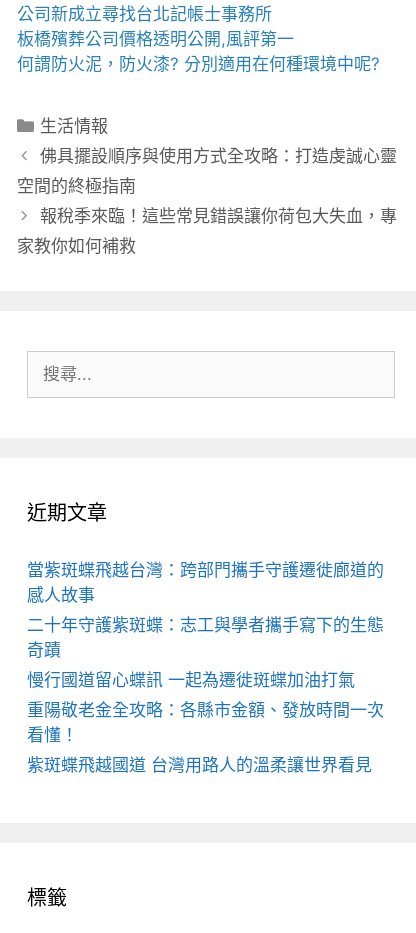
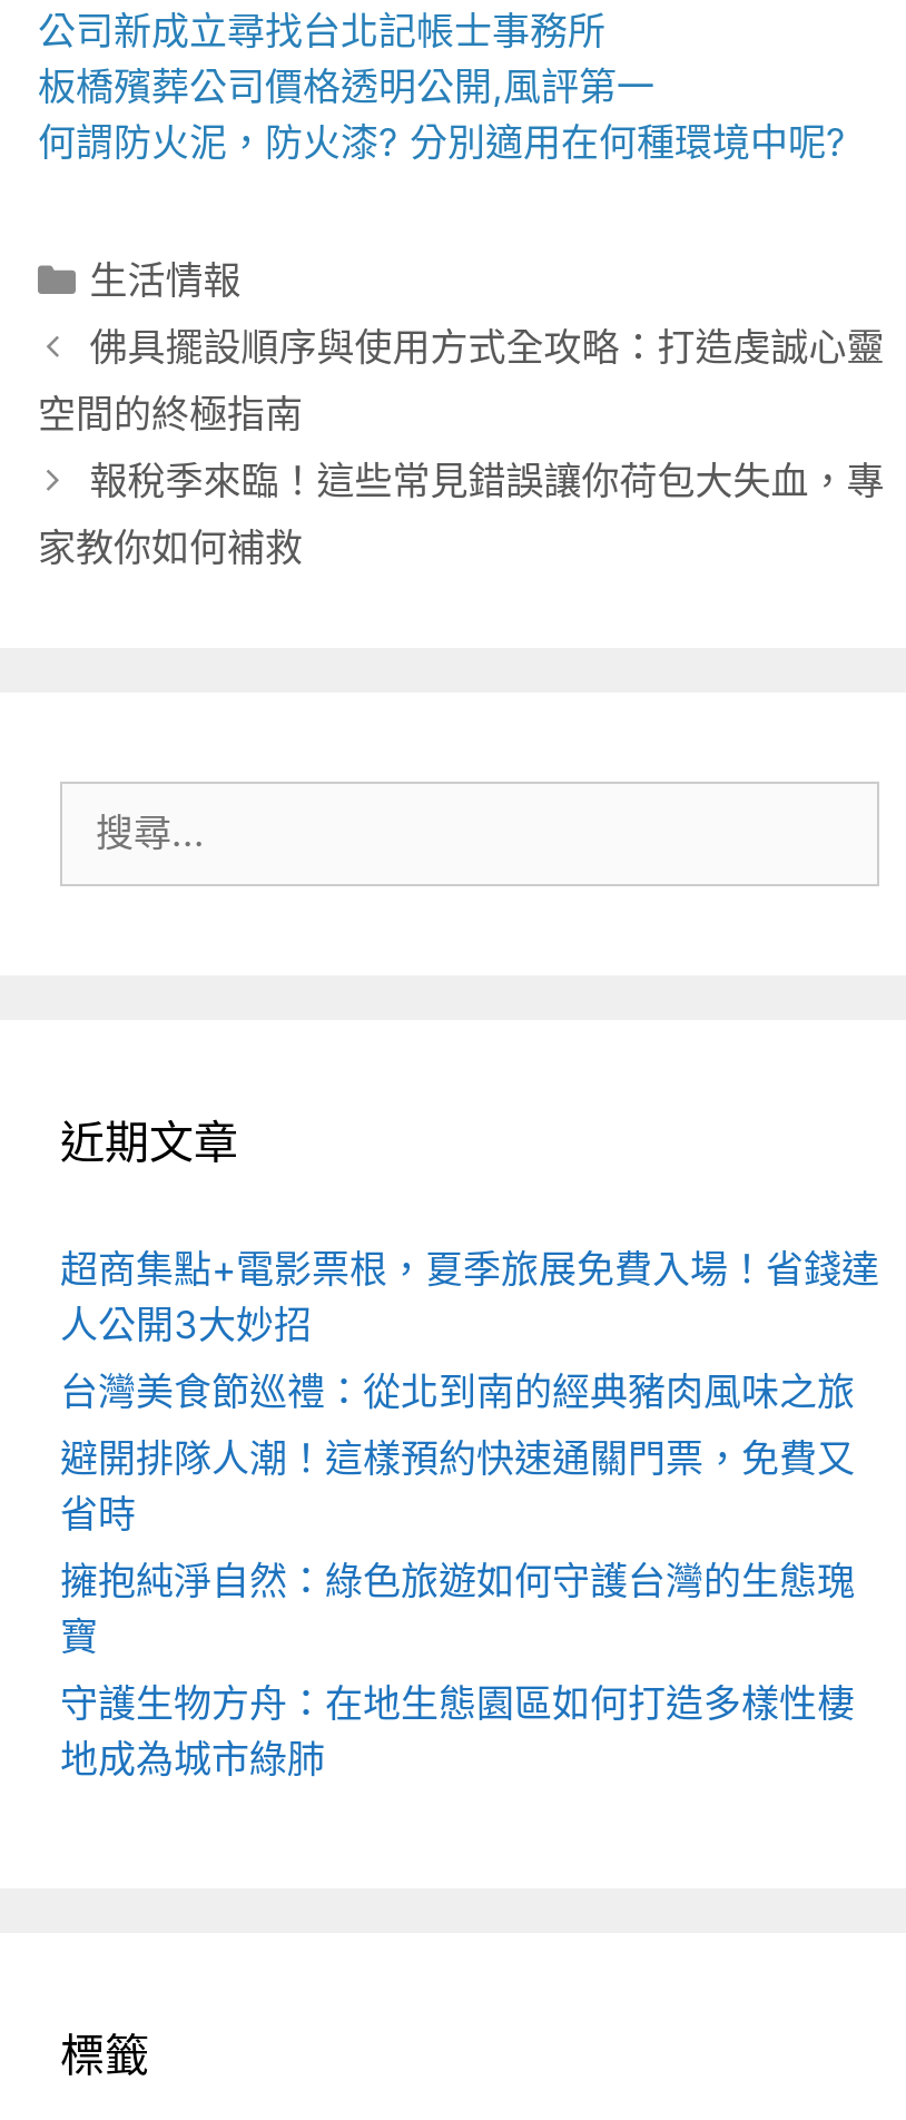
[27,559,384,604] 當紫斑蝶飛越台灣：跨部門攜手守護遷徙廊道的 | 感人故事 -> [60,1246,879,1346] 超商集點+電影票根，夏季旅展免費入場！省錢達 | 人公開3大妙招
[27,614,384,659] 二十年守護紫斑蝶：志工與學者攜手寫下的生態 | 奇蹟 -> [60,1368,855,1413] 台灣美食節巡禮：從北到南的經典豬肉風味之旅
[27,669,355,689] 慢行國道留心蝶訊 一起為遷徙斑蝶加油打氣 -> [60,1435,855,1535] 避開排隊人潮！這樣預約快速通關門票，免費又 | 省時
[27,699,384,744] 重陽敬老金全攻略：各縣市金額、發放時間一次 | 看懂！ -> [60,1558,855,1658] 擁抱純淨自然：綠色旅遊如何守護台灣的生態瑰 | 寶
[27,754,372,774] 紫斑蝶飛越國道 台灣用路人的溫柔讓世界看見 -> [60,1680,855,1780] 守護生物方舟：在地生態園區如何打造多樣性棲 | 地成為城市綠肺

